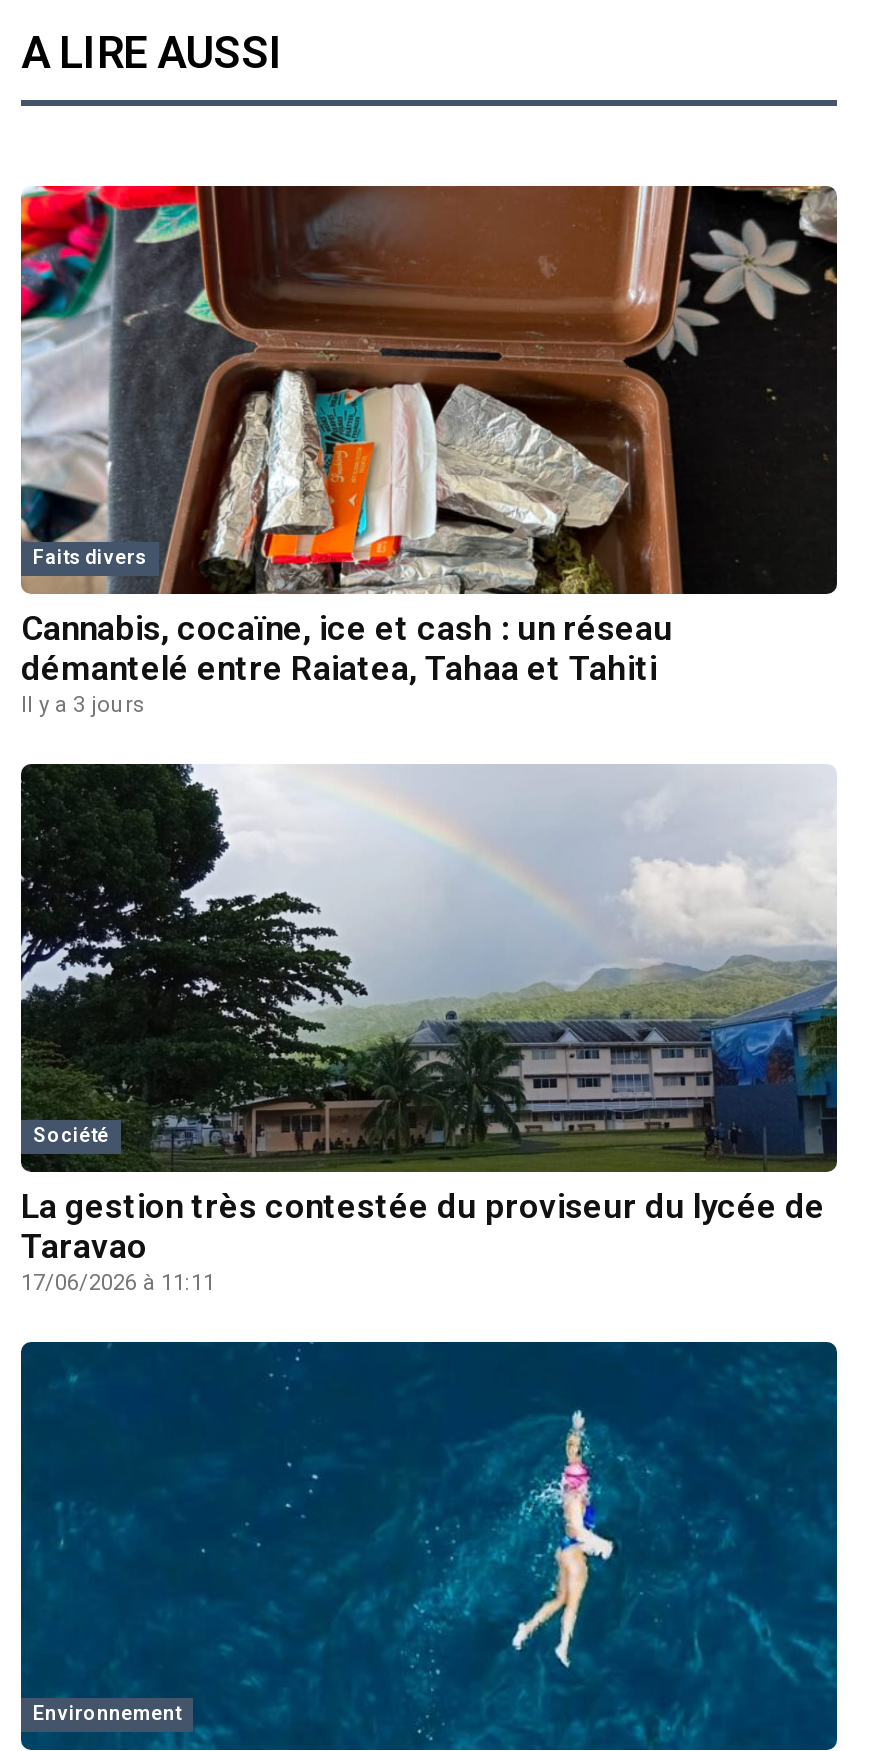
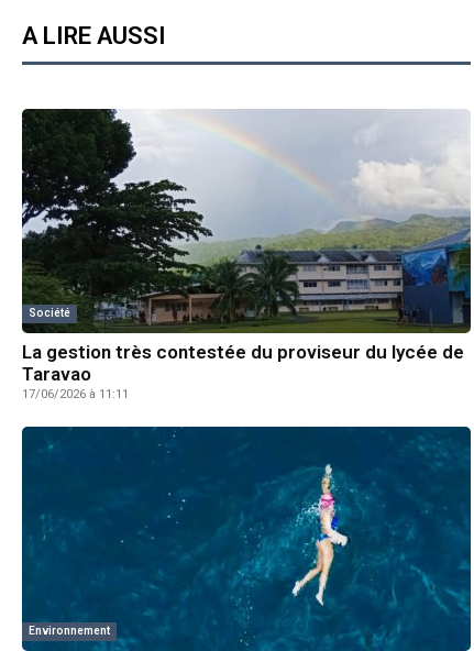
[19,183,839,718] [image] | Faits divers | Cannabis, cocaïne, ice et cash : un réseau | démantelé entre Raiatea, Tahaa et Tahiti | Il y a 3 jours -> none

